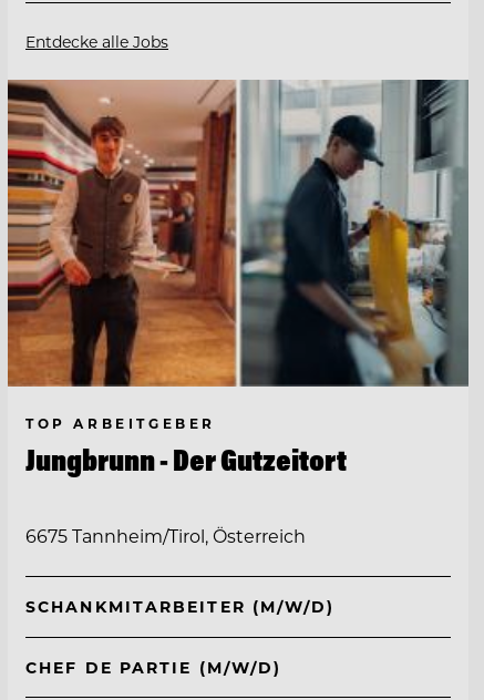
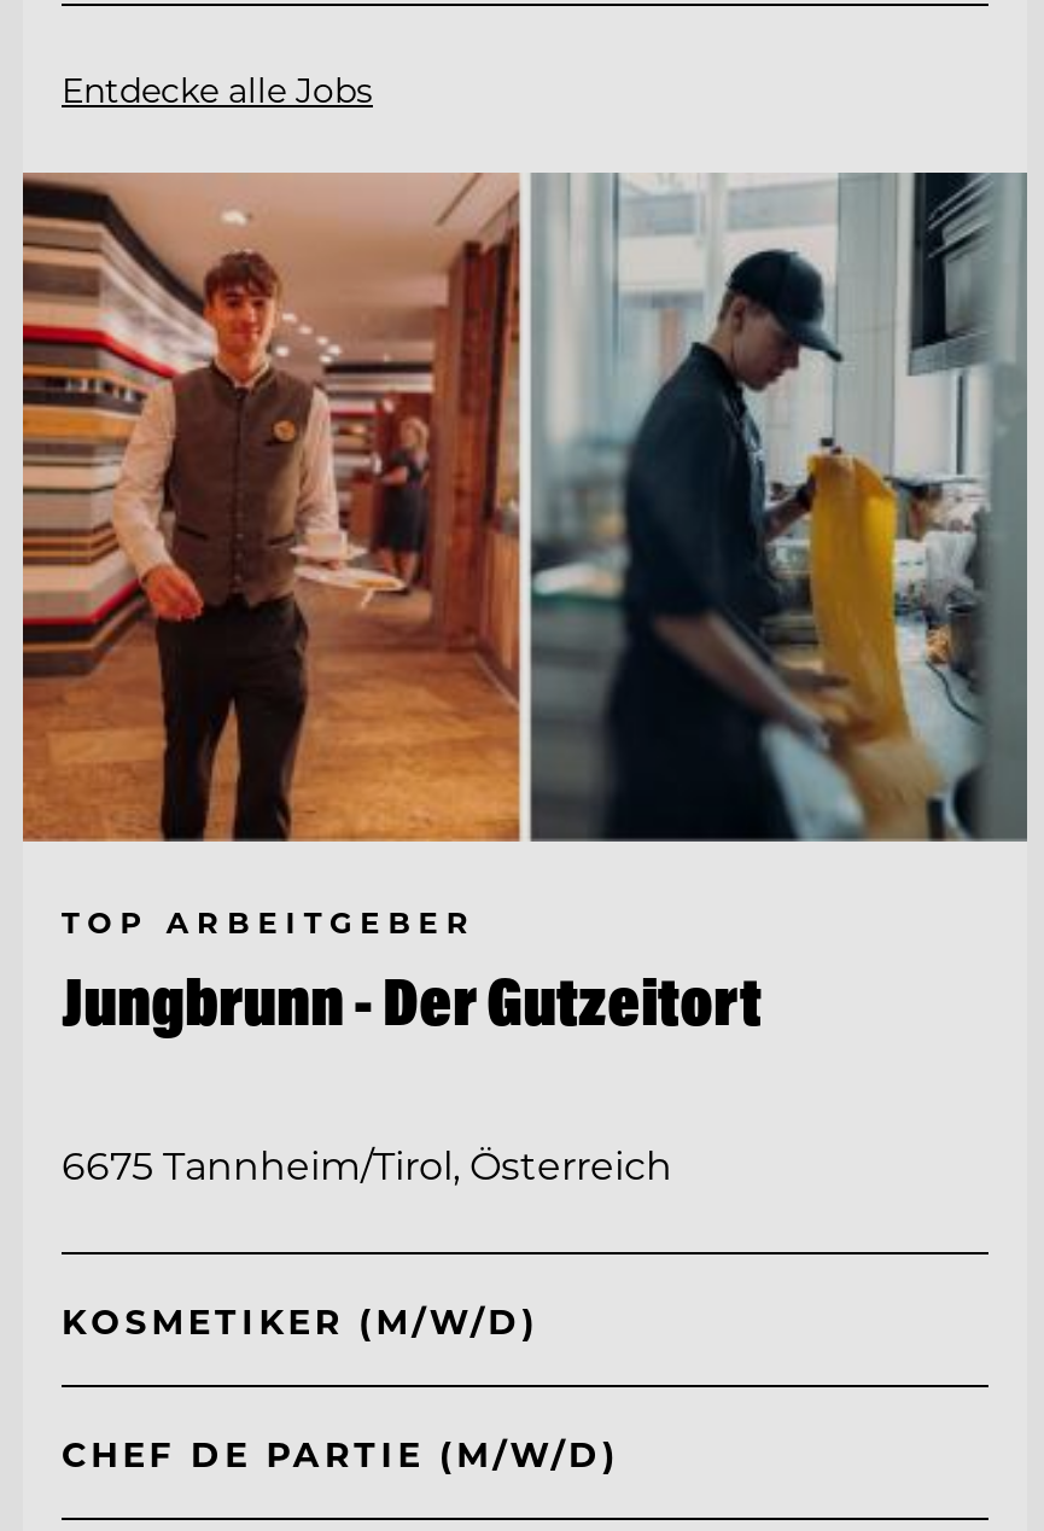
[25,596,335,617] SCHANKMITARBEITER (M/W/D) -> [62,1297,539,1343] KOSMETIKER (M/W/D)

